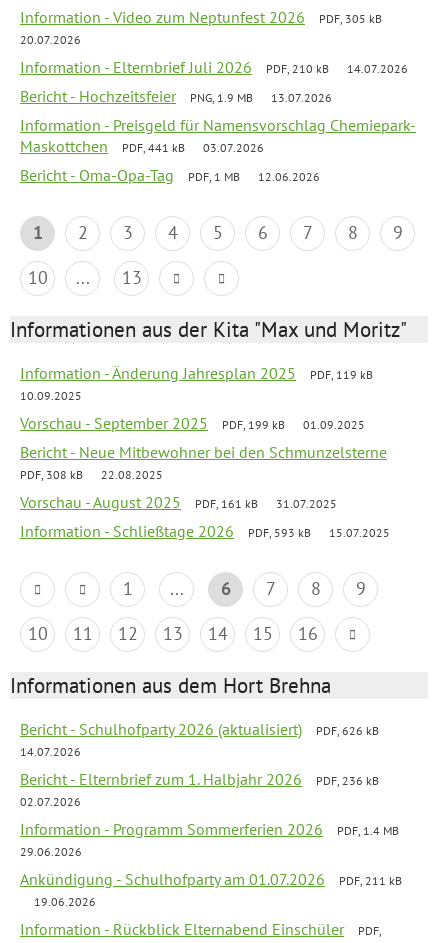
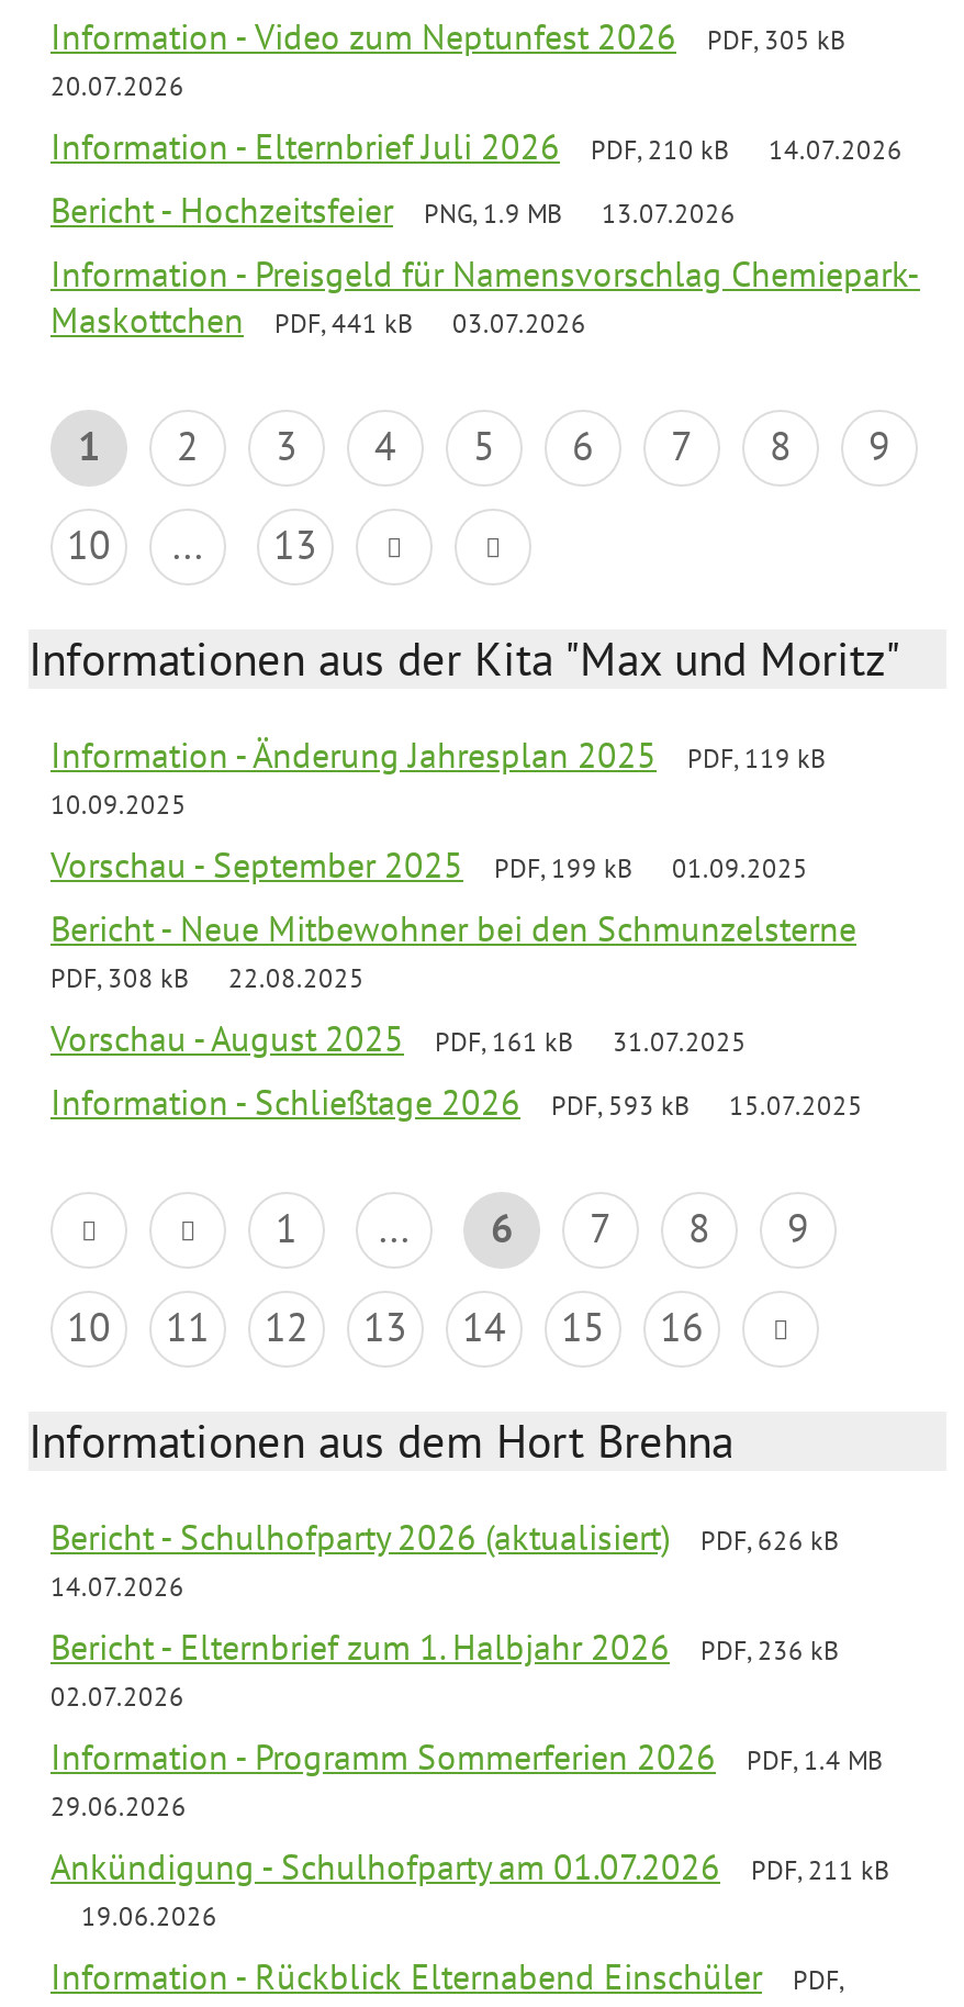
[20,165,320,185] Bericht - Oma-Opa-Tag | PDF, 1 MB | 12.06.2026 -> none

